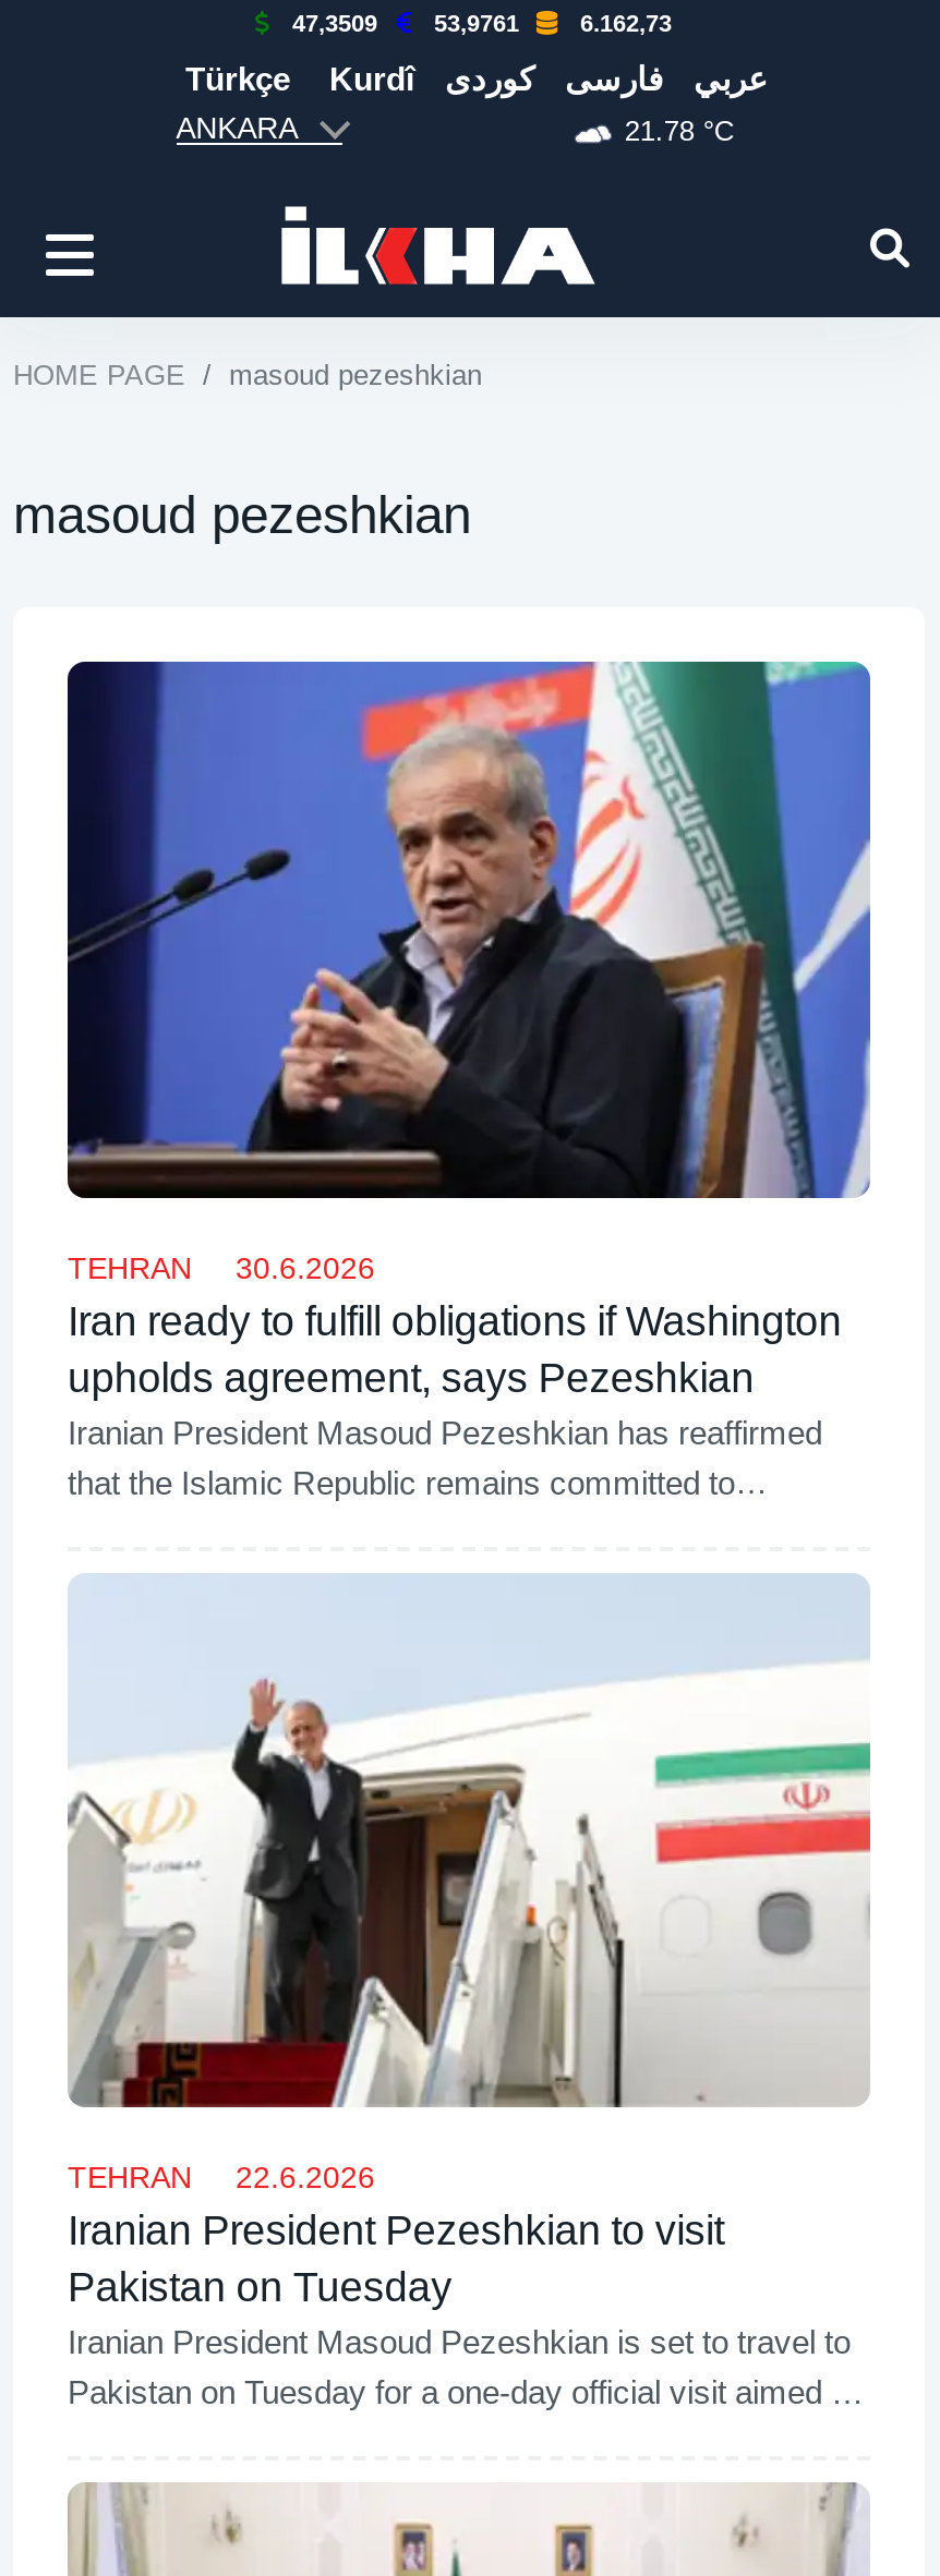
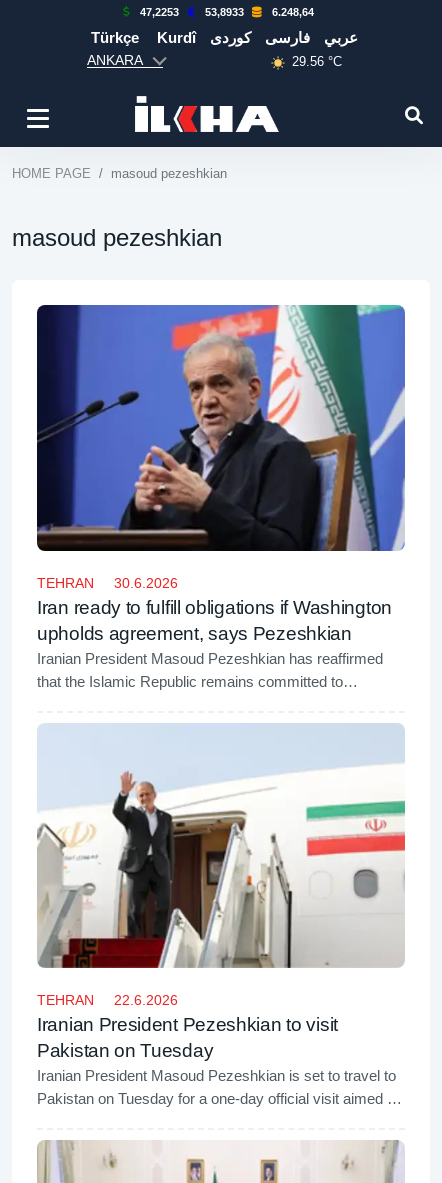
[292,10,377,36] 47,3509 -> [140,6,179,18] 47,2253
[434,10,519,36] 53,9761 -> [205,6,244,18] 53,8933
[580,10,672,36] 6.162,73 -> [272,6,314,18] 6.248,64
[624,115,733,148] 21.78 °C -> [292,54,342,69] 29.56 °C

